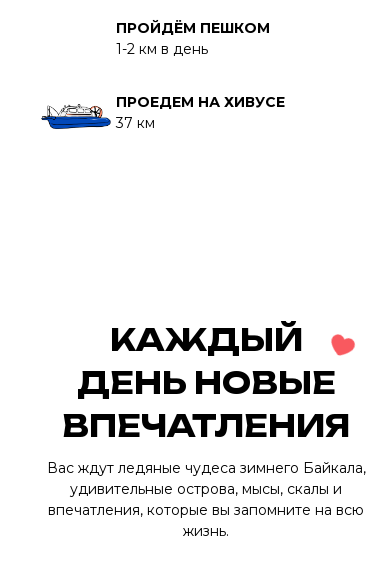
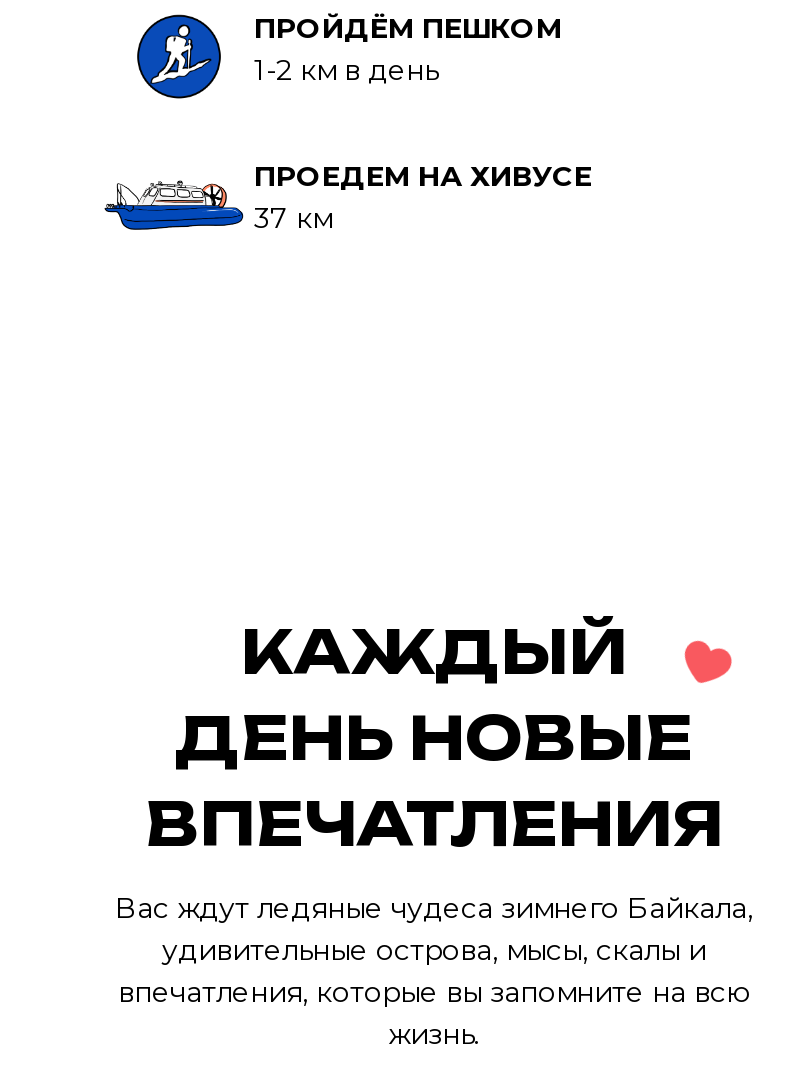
none -> [134,12,224,100] [image]

